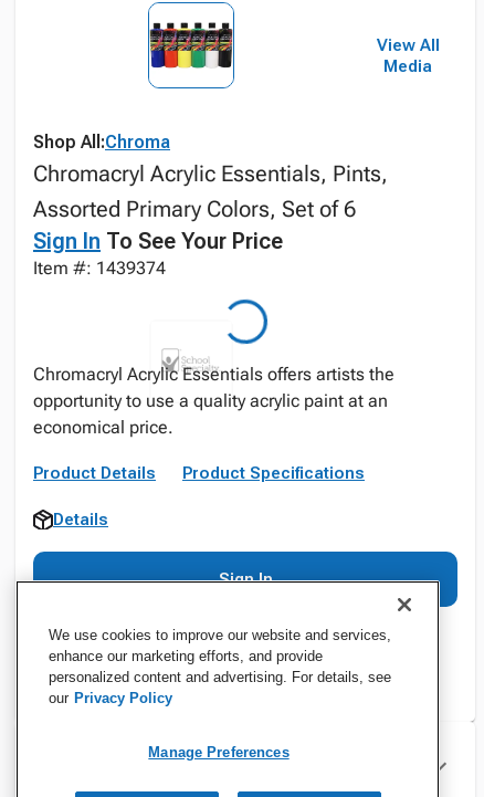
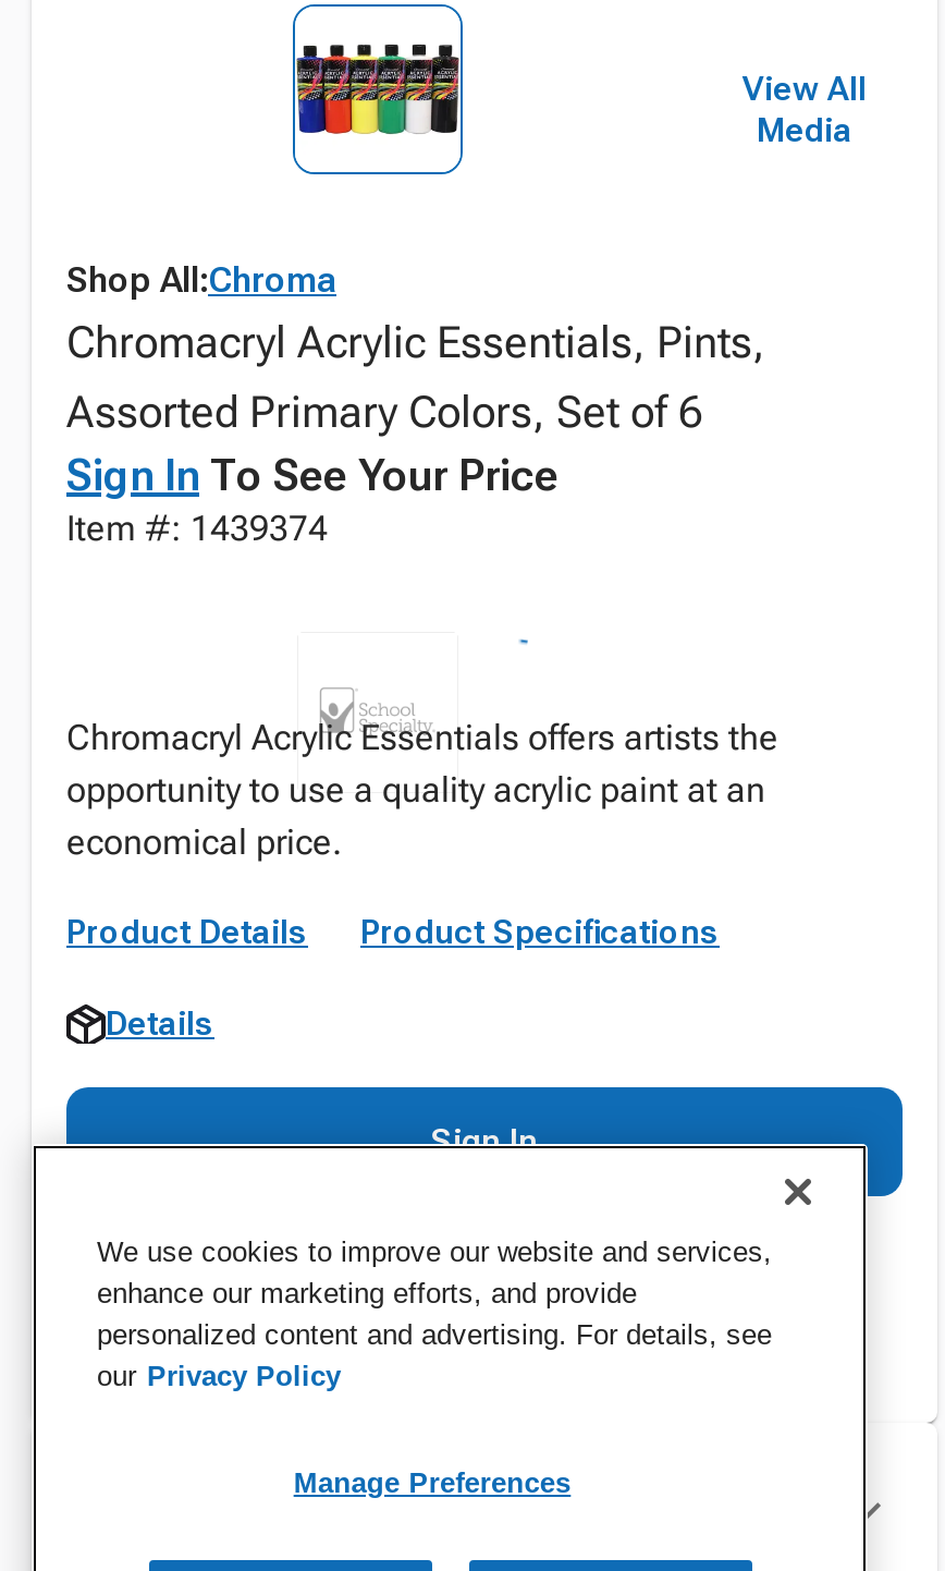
[227,298,269,345] [image] -> none

